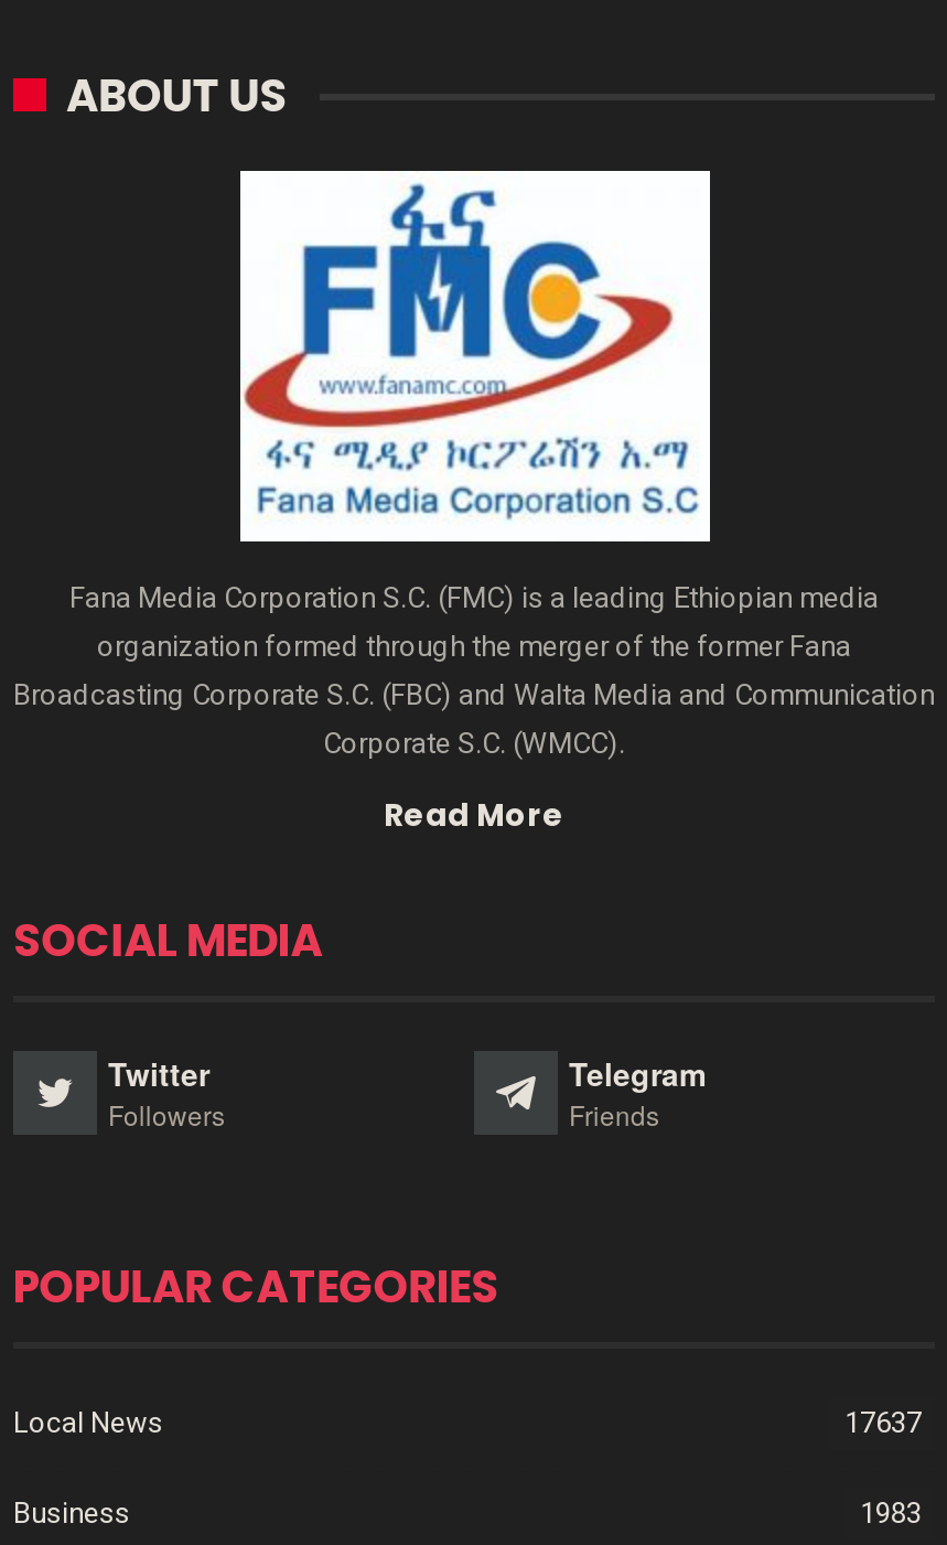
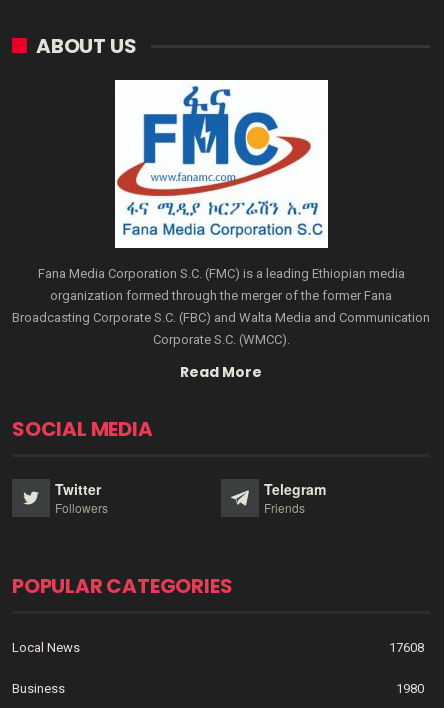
[844,1407,922,1440] 17637 -> [389,640,424,655] 17608
[860,1497,922,1530] 1983 -> [396,681,424,696] 1980

